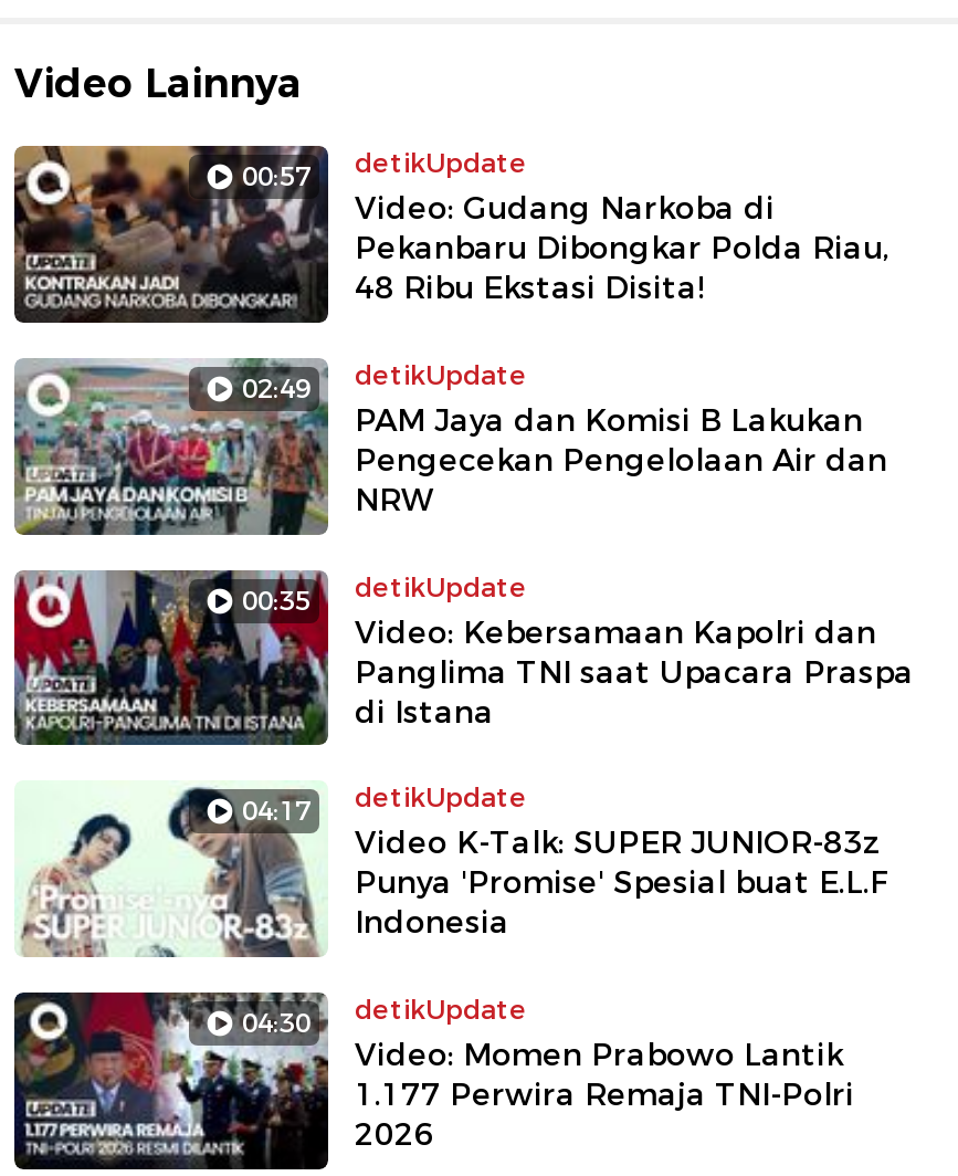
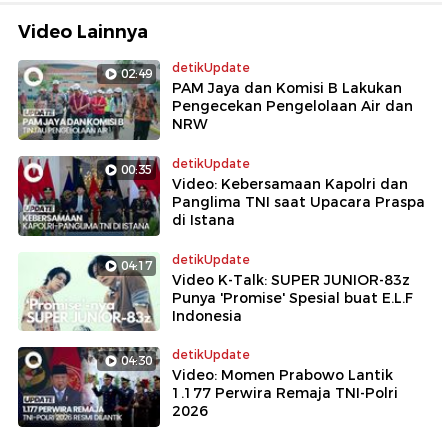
[12,144,889,325] [image] | 00:57 | detikUpdate | Video: Gudang Narkoba di | Pekanbaru Dibongkar Polda Riau, | 48 Ribu Ekstasi Disita! -> none

